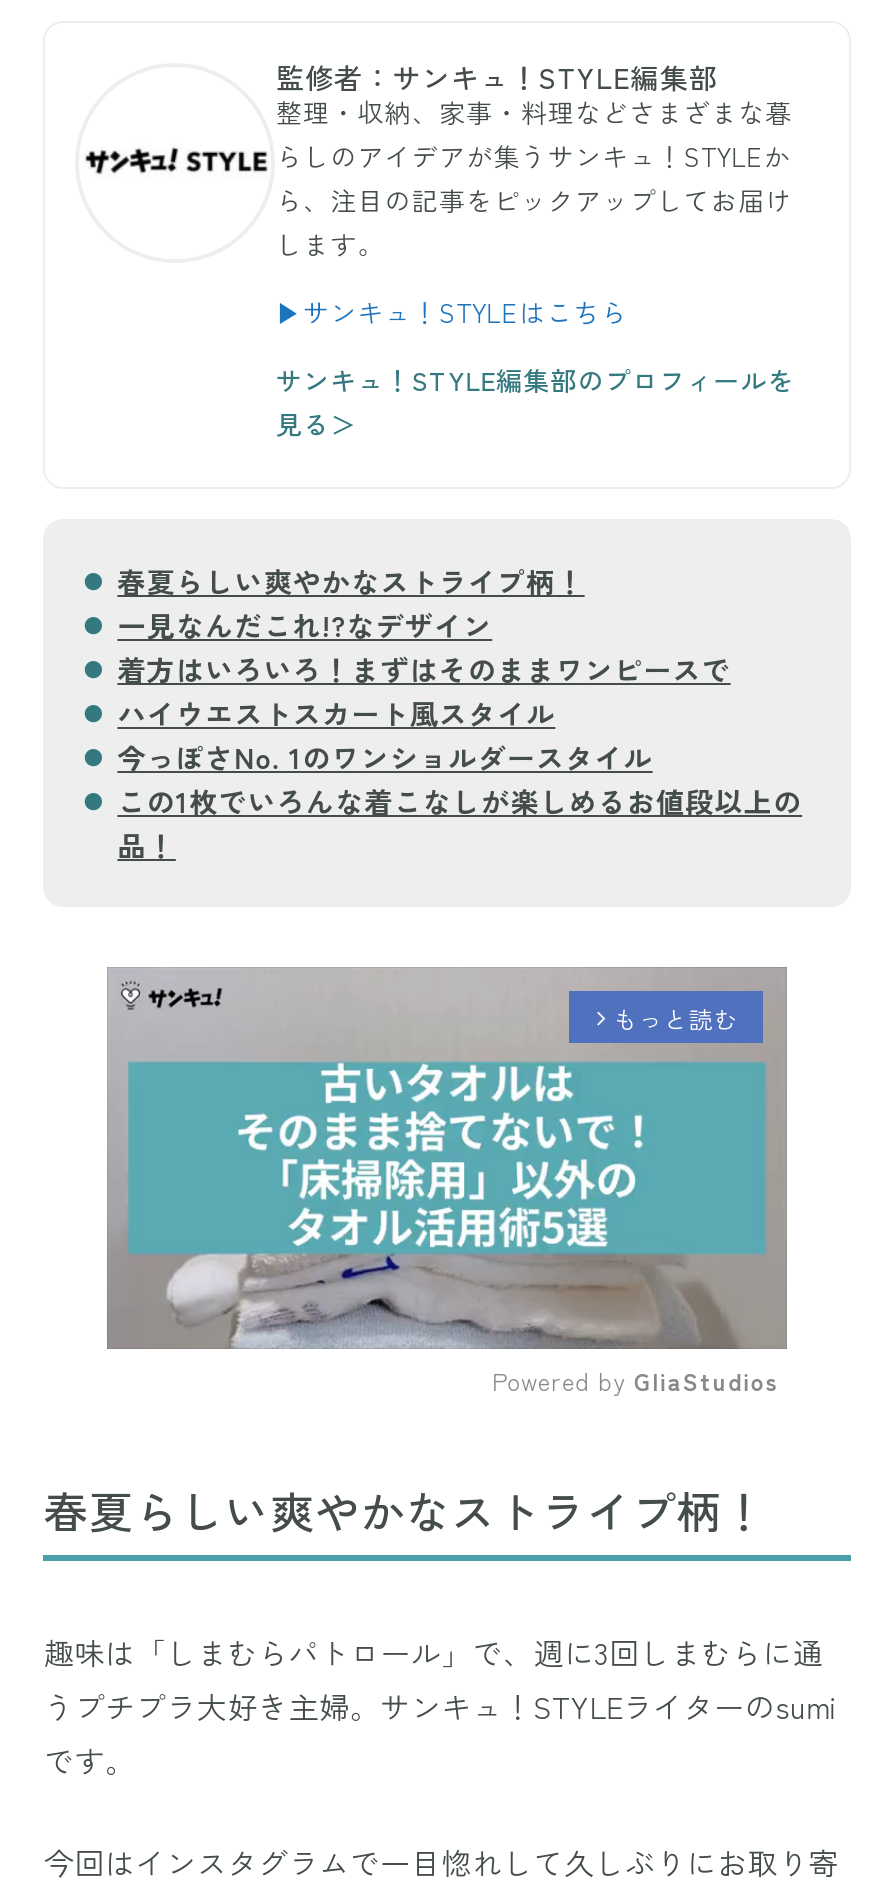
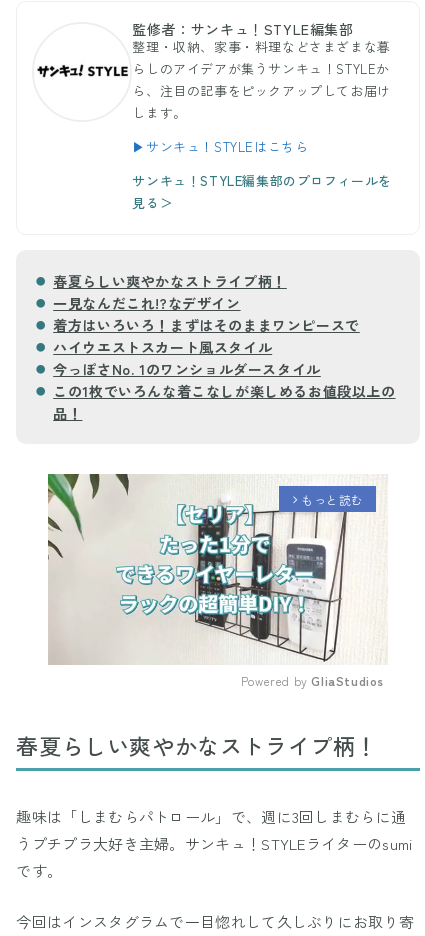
[107,965,789,1351] [image] -> [48,474,388,665] [image]

